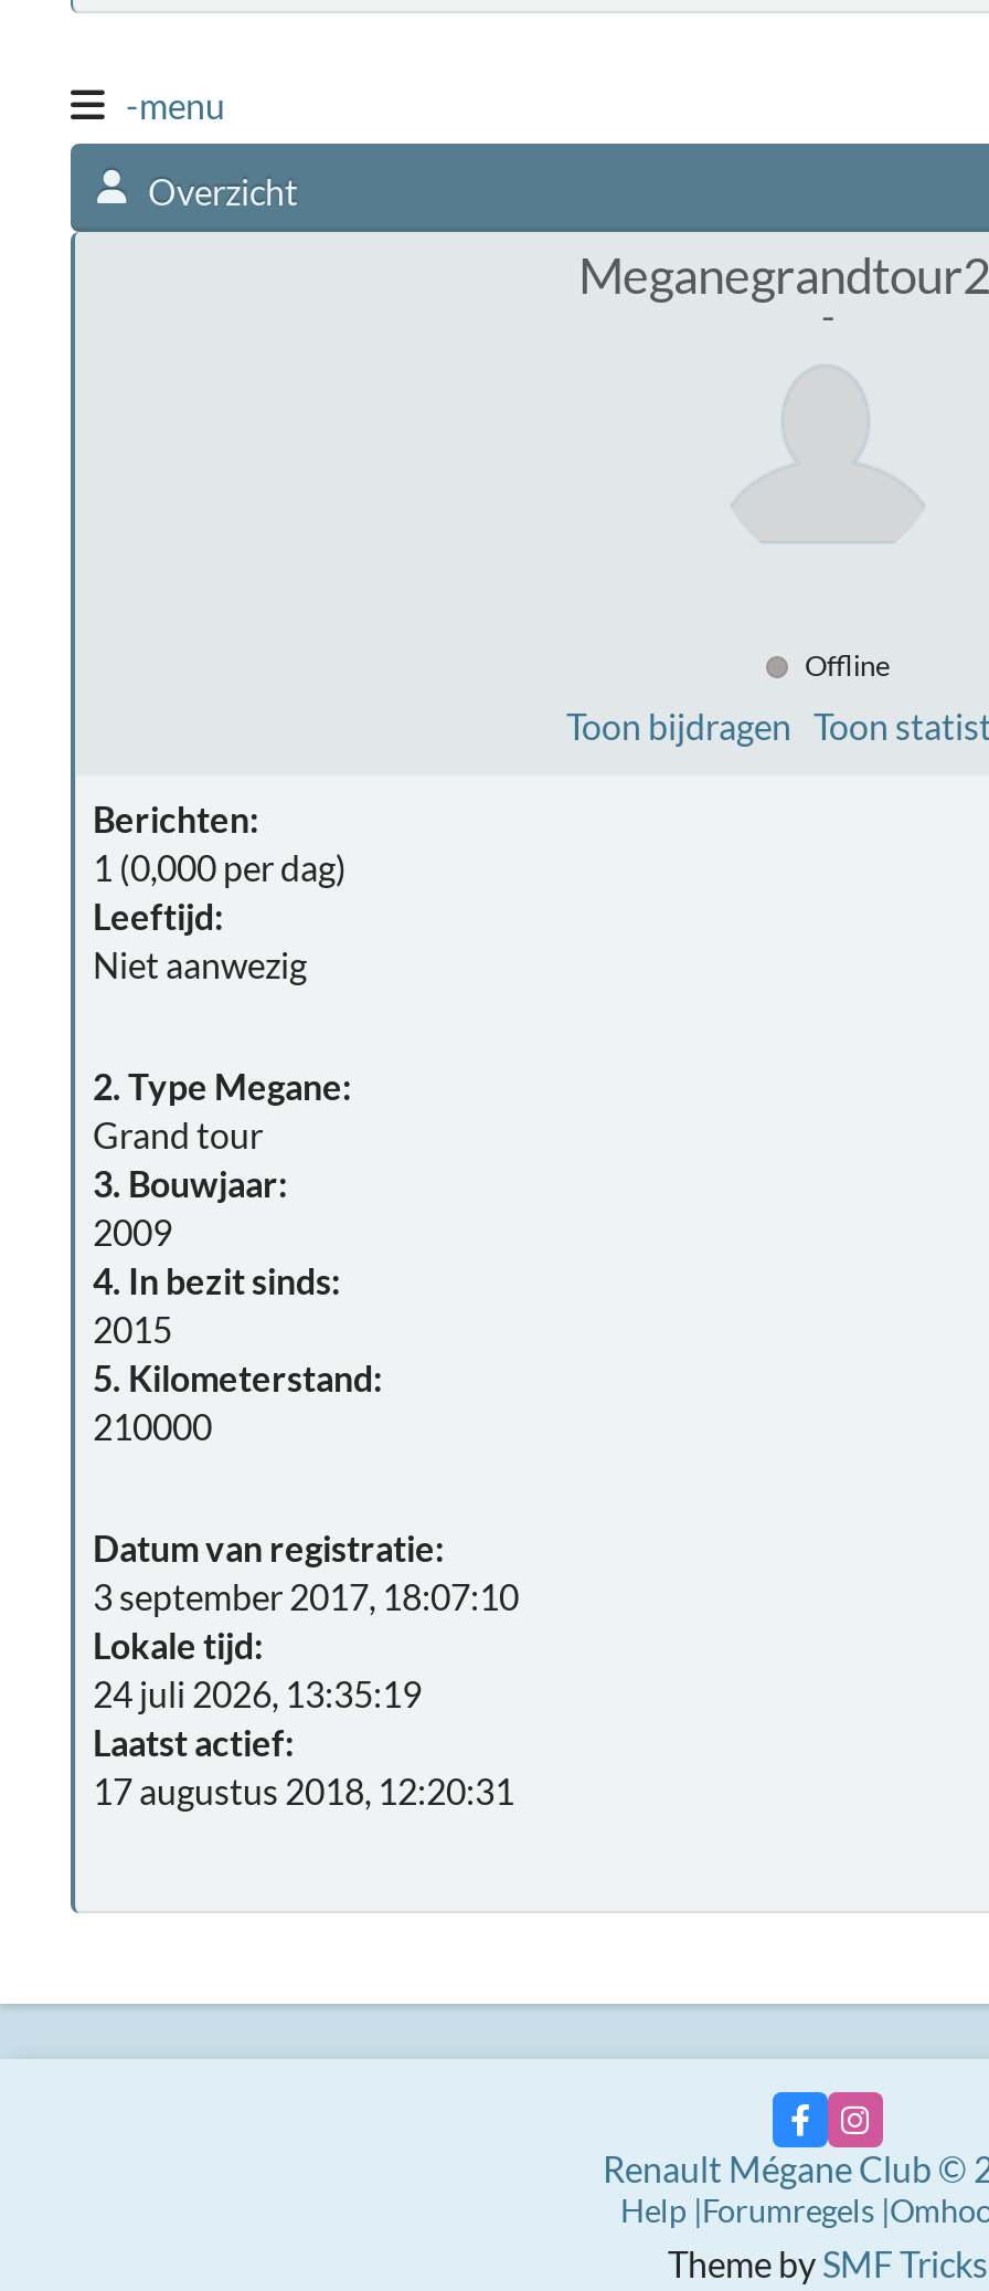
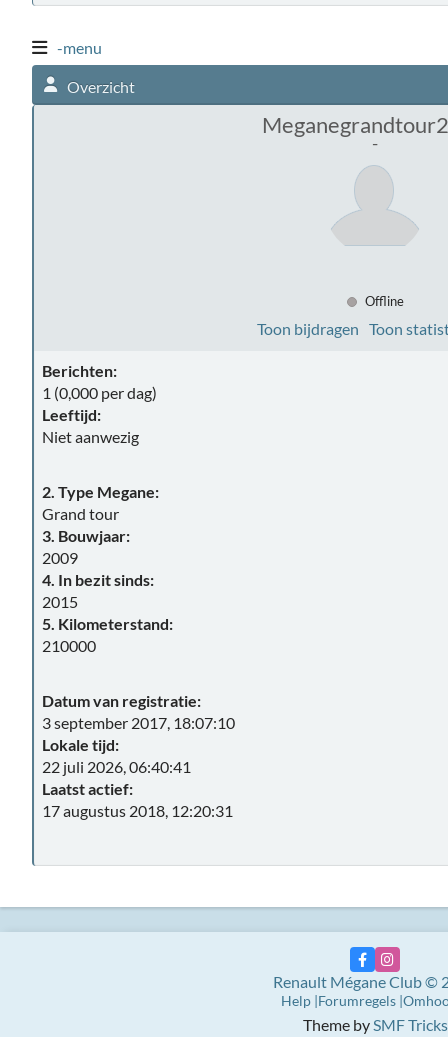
[93,1672,422,1714] 24 juli 2026, 13:35:19 -> [42,757,191,776] 22 juli 2026, 06:40:41

